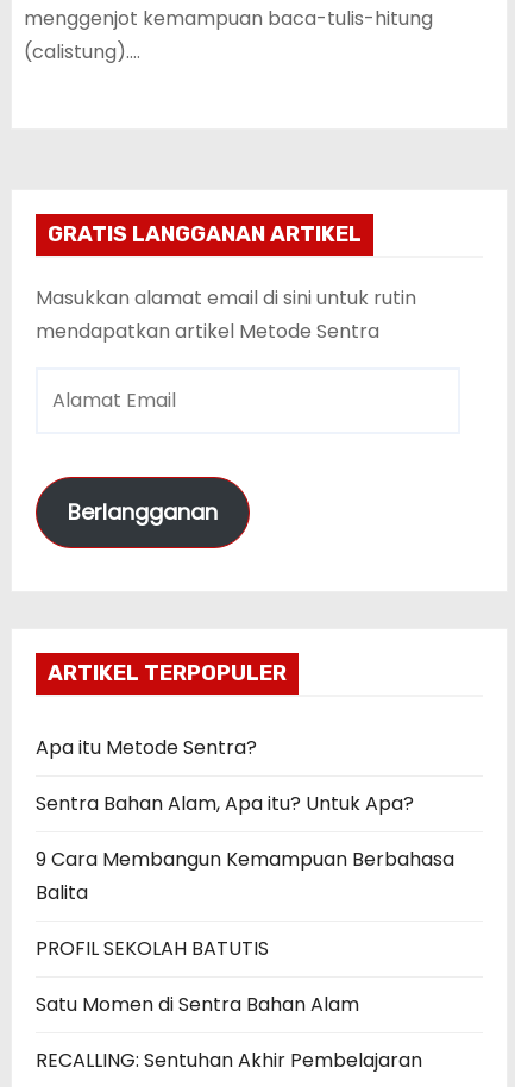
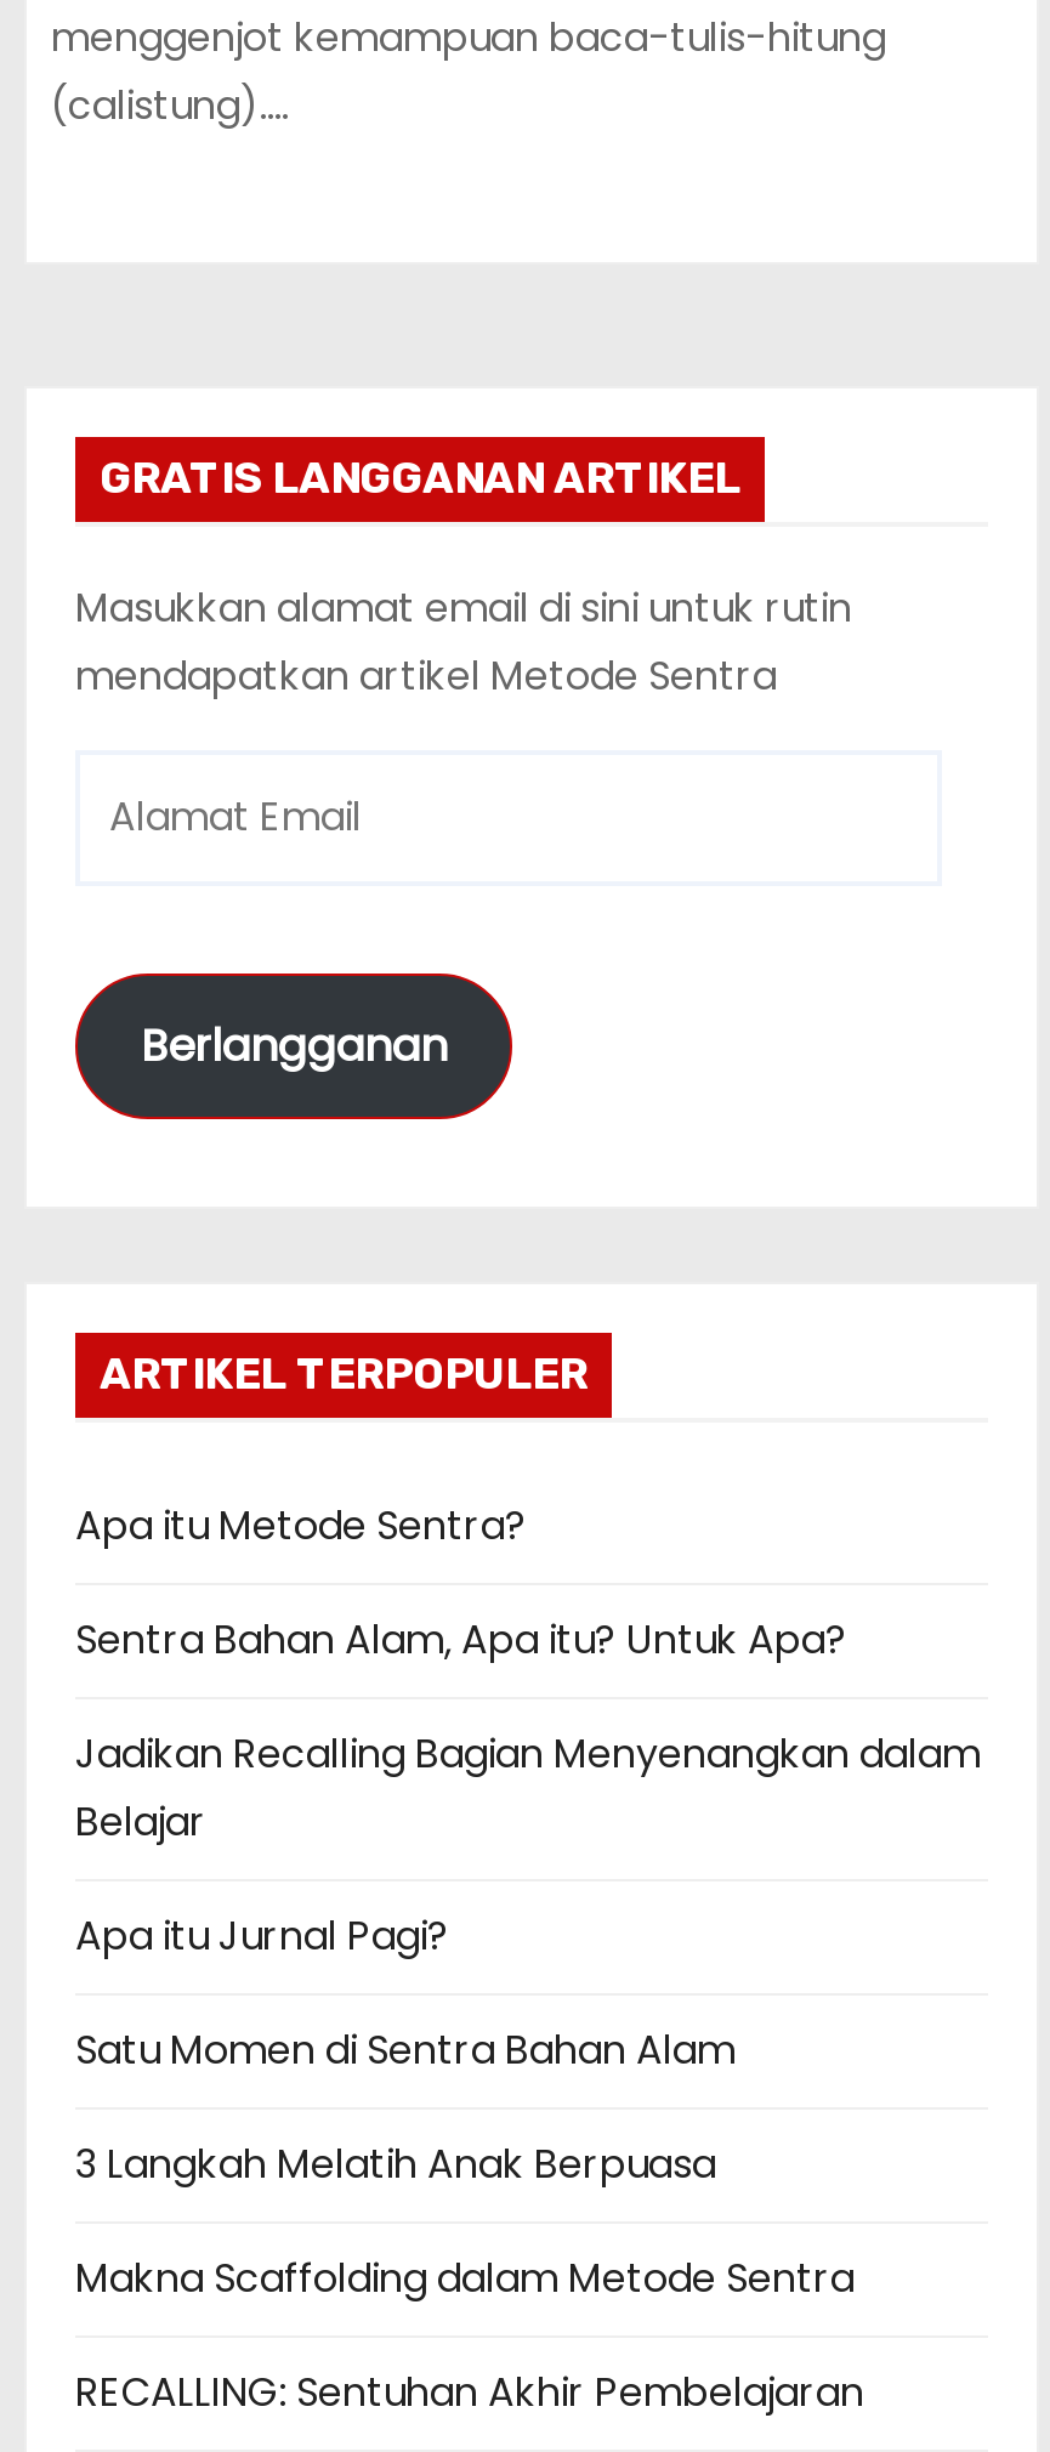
[36,846,454,906] 9 Cara Membangun Kemampuan Berbahasa | Balita -> [75,1726,981,1850] Jadikan Recalling Bagian Menyenangkan dalam | Belajar
[36,935,269,962] PROFIL SEKOLAH BATUTIS -> [75,1908,449,1964] Apa itu Jurnal Pagi?
none -> [75,2136,855,2306] 3 Langkah Melatih Anak Berpuasa | Makna Scaffolding dalam Metode Sentra

